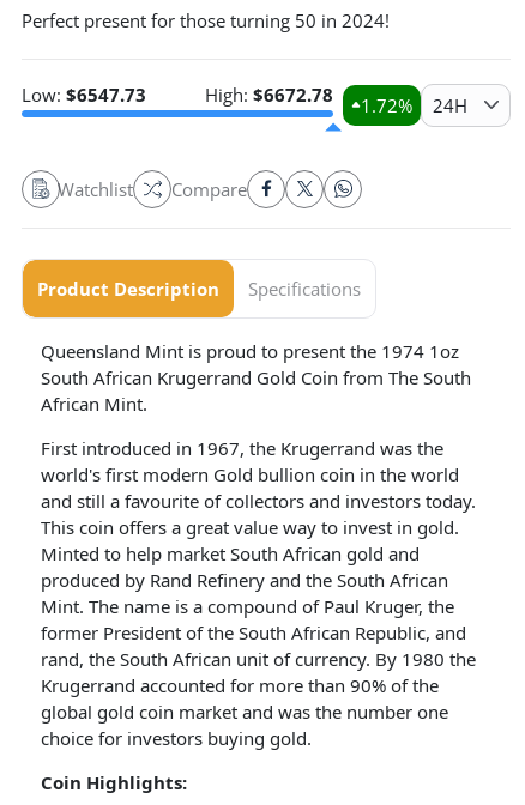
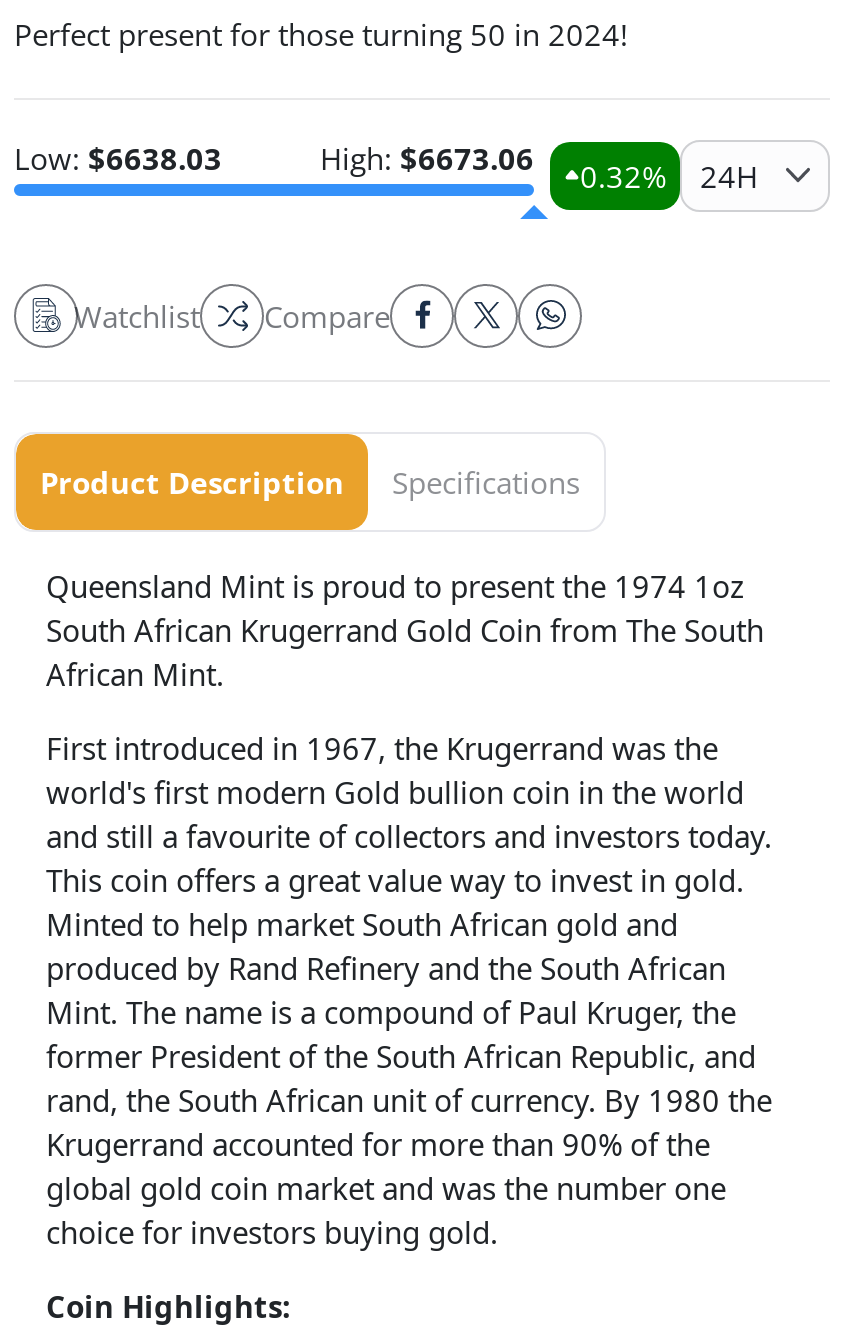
[22,82,146,106] Low: $6547.73 -> [14,137,222,177] Low: $6638.03
[205,82,333,106] High: $6672.78 -> [320,137,534,177] High: $6673.06
[361,93,412,117] 1.72% -> [580,155,666,195] 0.32%

